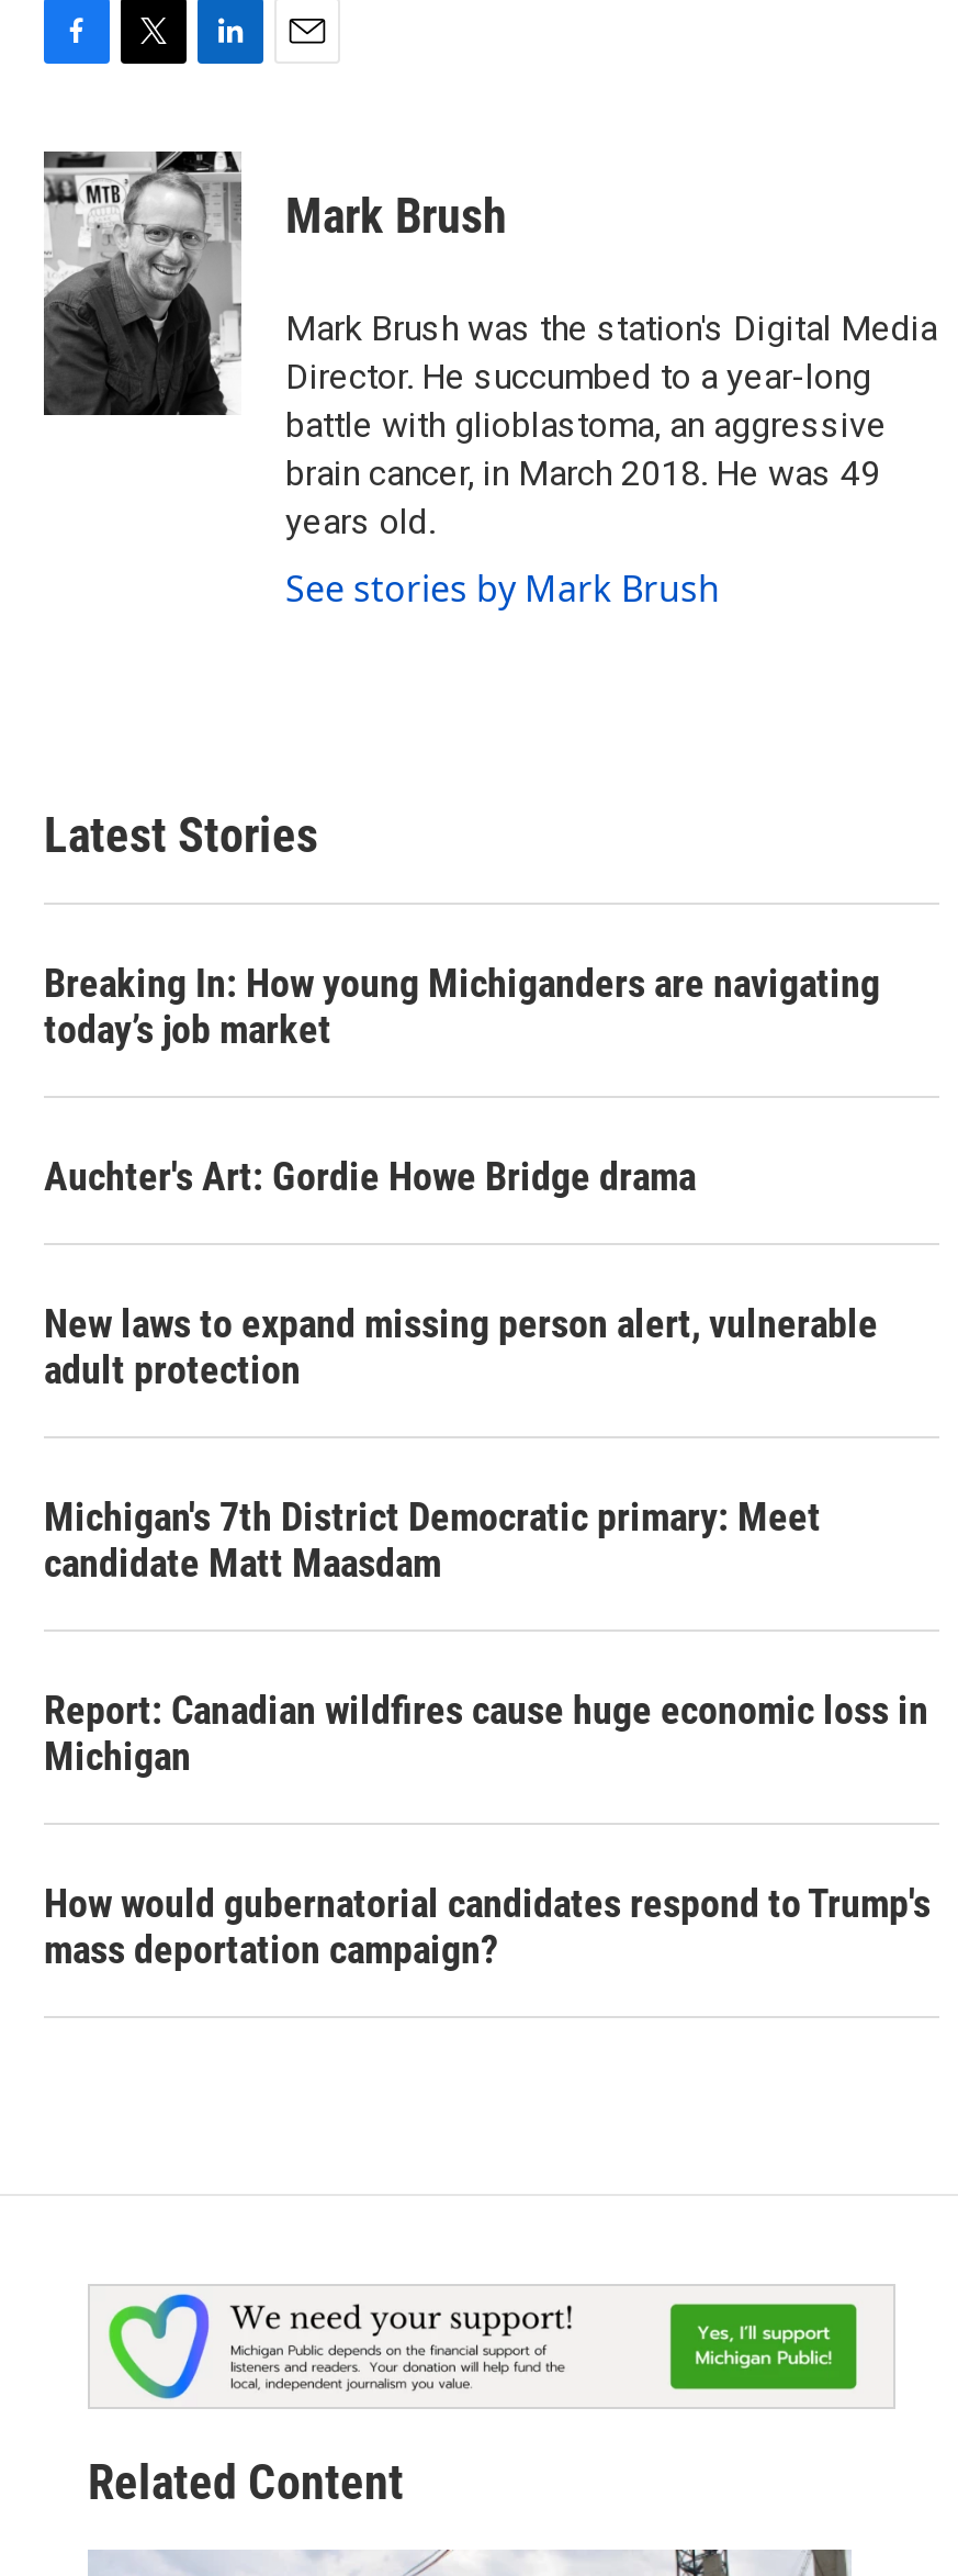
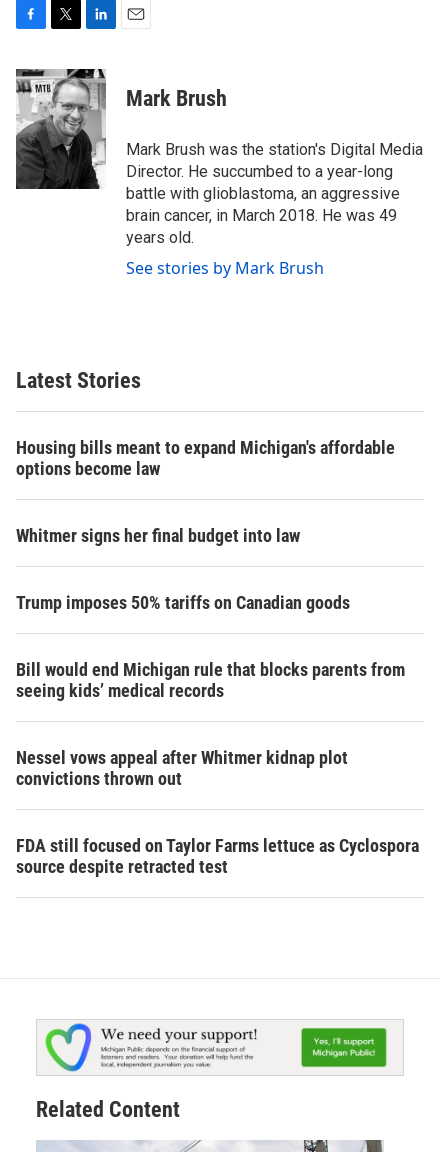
[44,960,880,1052] Breaking In: How young Michiganders are navigating | today’s job market -> [16,437,395,479] Housing bills meant to expand Michigan's affordable | options become law
[44,1153,696,1199] Auchter's Art: Gordie Howe Bridge drama -> [16,525,300,546] Whitmer signs her final budget into law
[44,1300,878,1392] New laws to expand missing person alert, vulnerable | adult protection -> [16,592,350,613] Trump imposes 50% tariffs on Canadian goods
[44,1493,821,1586] Michigan's 7th District Democratic primary: Meet | candidate Matt Maasdam -> [16,659,405,701] Bill would end Michigan rule that blocks parents from | seeing kids’ medical records
[44,1687,928,1779] Report: Canadian wildfires cause huge economic loss in | Michigan -> [16,747,348,789] Nessel vows appeal after Whitmer kidnap plot | convictions thrown out
[44,1880,931,1972] How would gubernatorial candidates respond to Trump's | mass deportation campaign? -> [16,835,419,877] FDA still focused on Taylor Farms lettuce as Cyclospora | source despite retracted test

